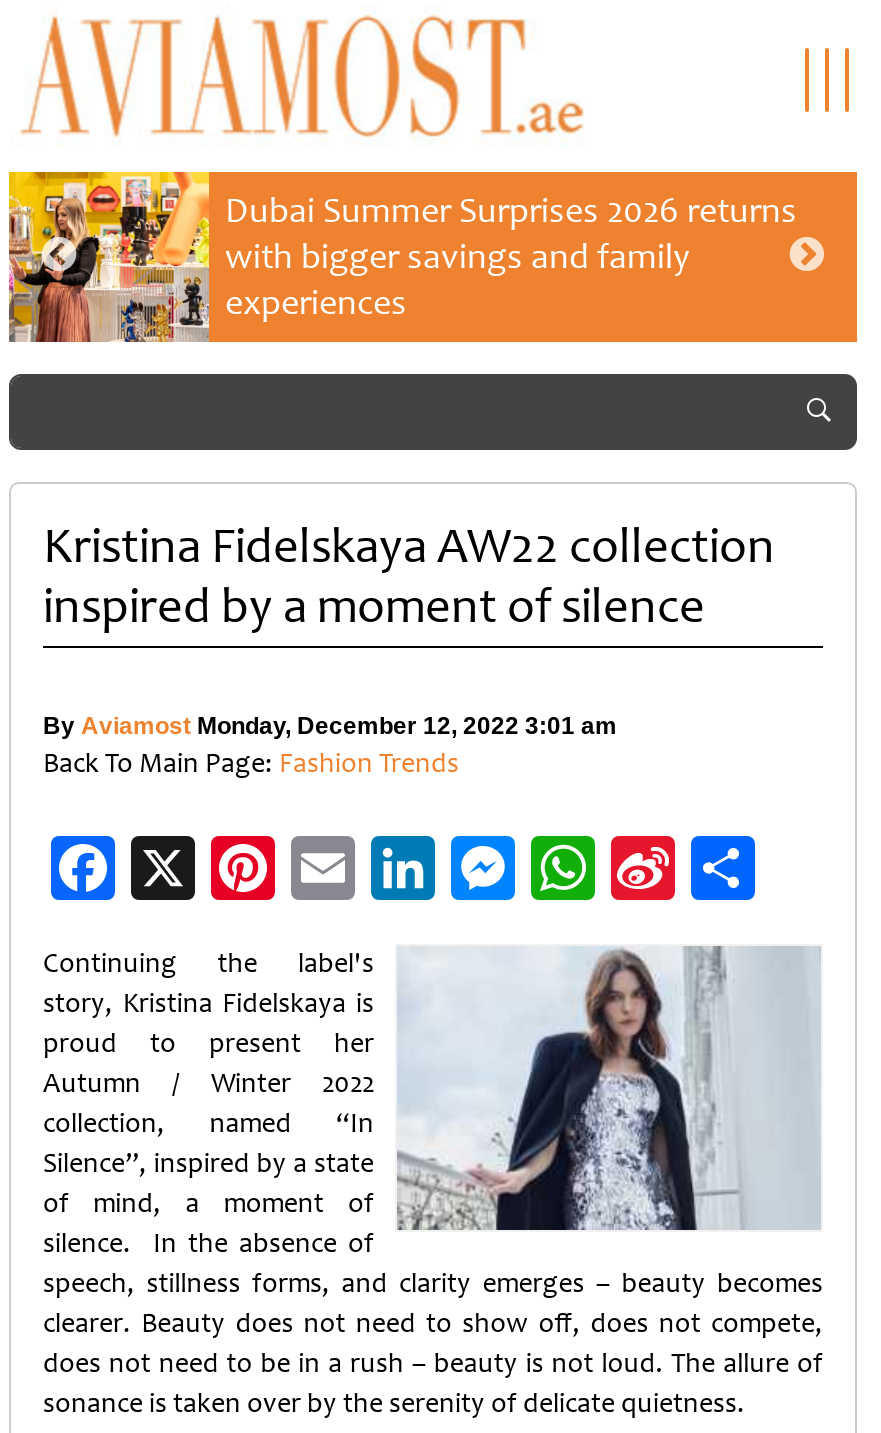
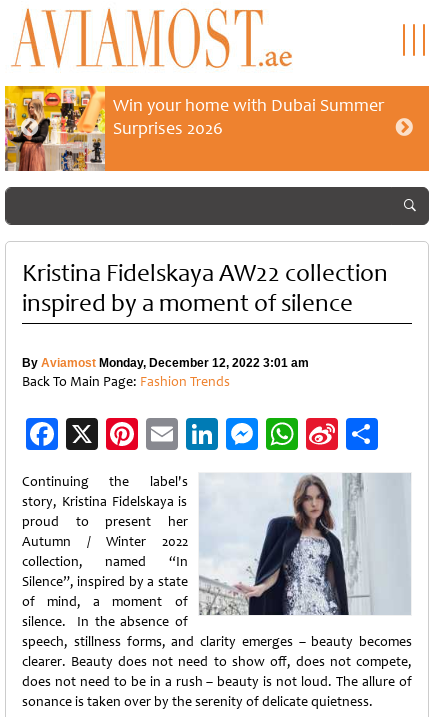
[225,188,797,324] Dubai Summer Surprises 2026 returns | with bigger savings and family | experiences -> [113,94,384,139] Win your home with Dubai Summer | Surprises 2026

